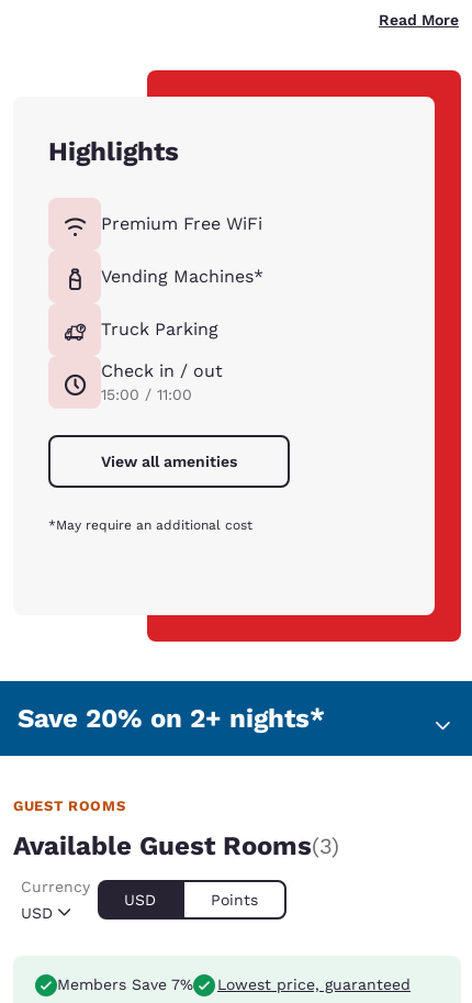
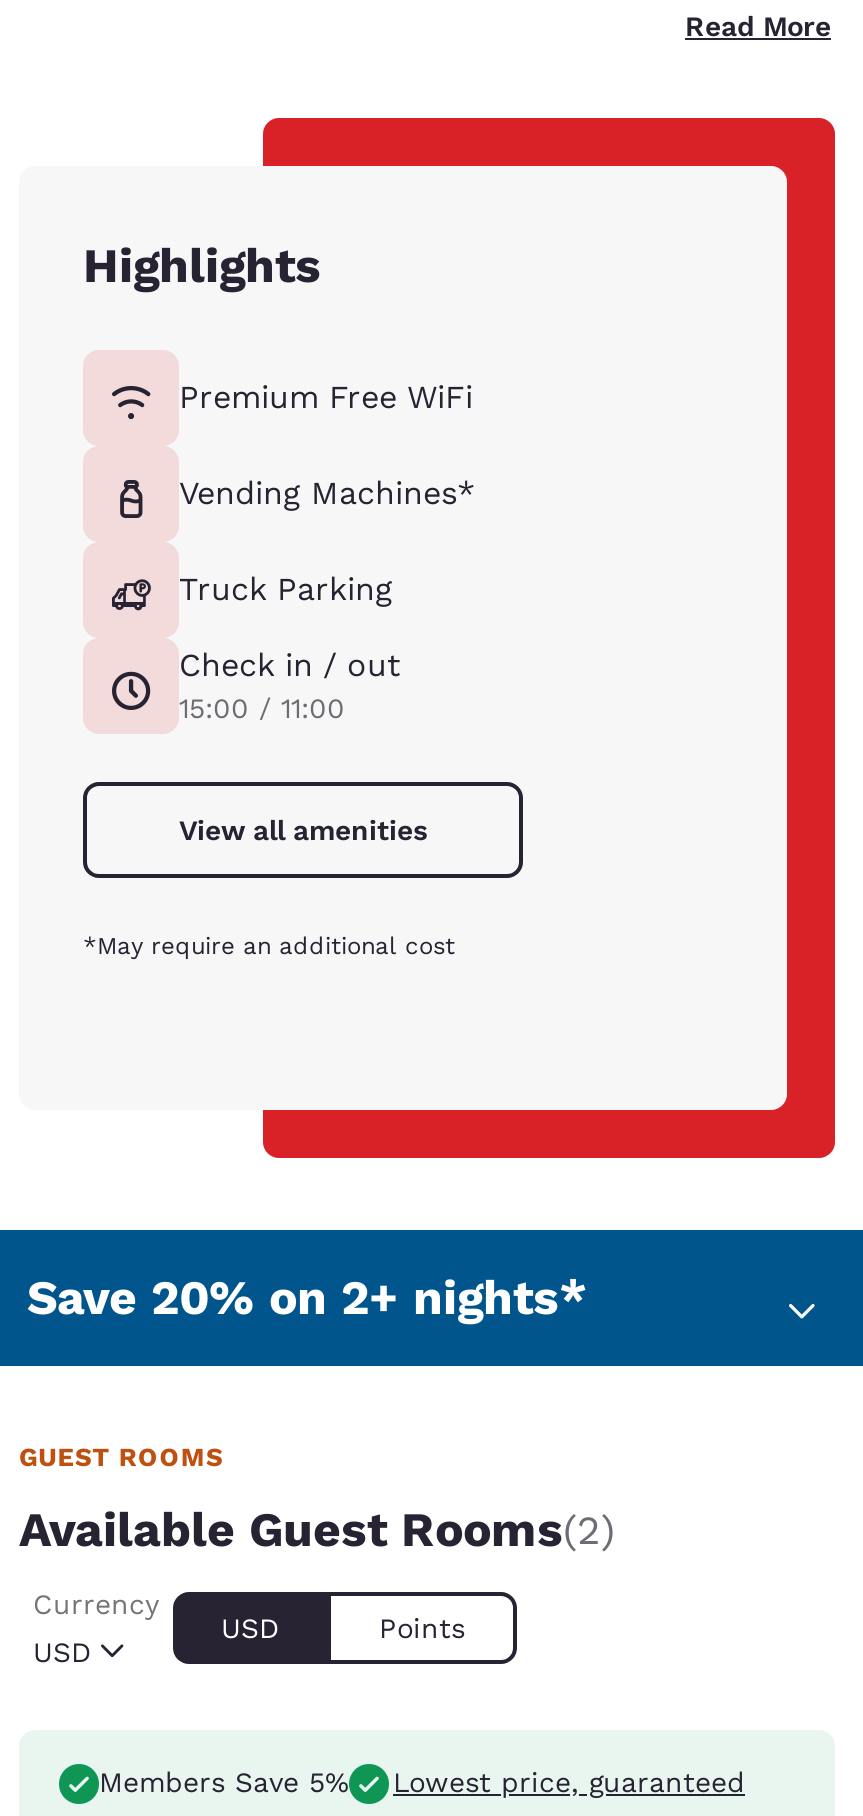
[13,831,339,861] Available Guest Rooms(3) -> [19,1502,615,1558] Available Guest Rooms(2)
[57,976,411,993] Members Save 7% Lowest price, guaranteed -> [99,1766,745,1798] Members Save 5% Lowest price, guaranteed

